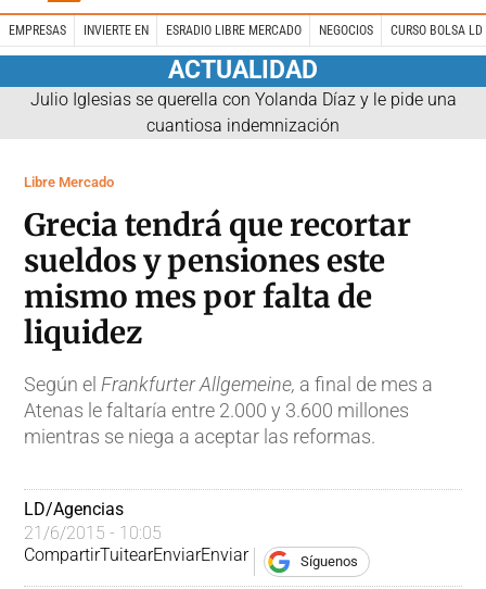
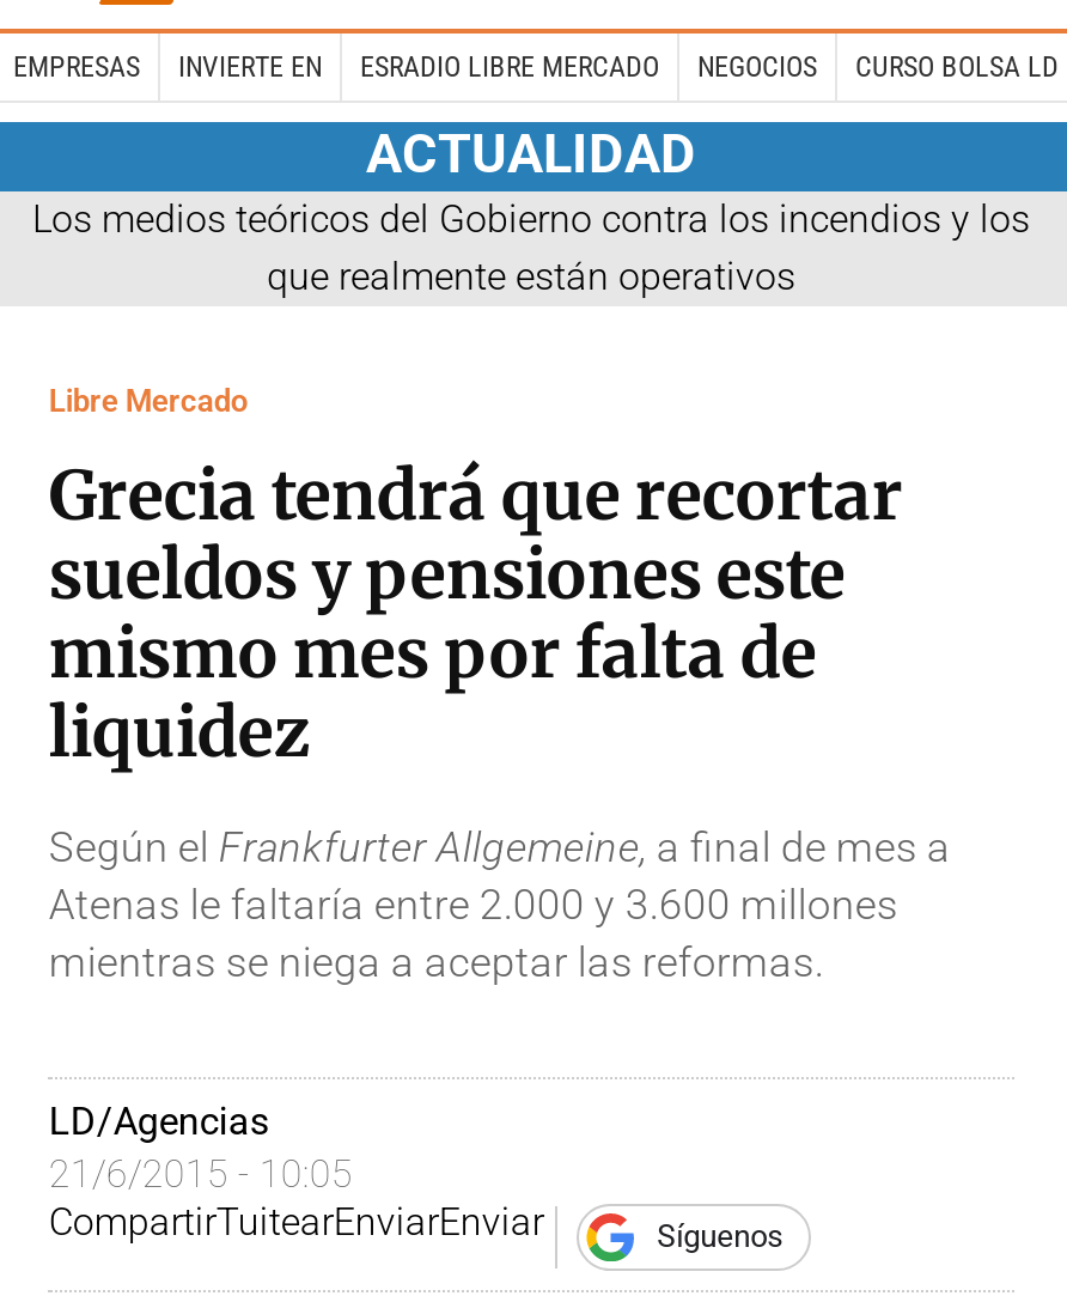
[30,89,456,135] Julio Iglesias se querella con Yolanda Díaz y le pide una | cuantiosa indemnización -> [32,195,1030,298] Los medios teóricos del Gobierno contra los incendios y los | que realmente están operativos

